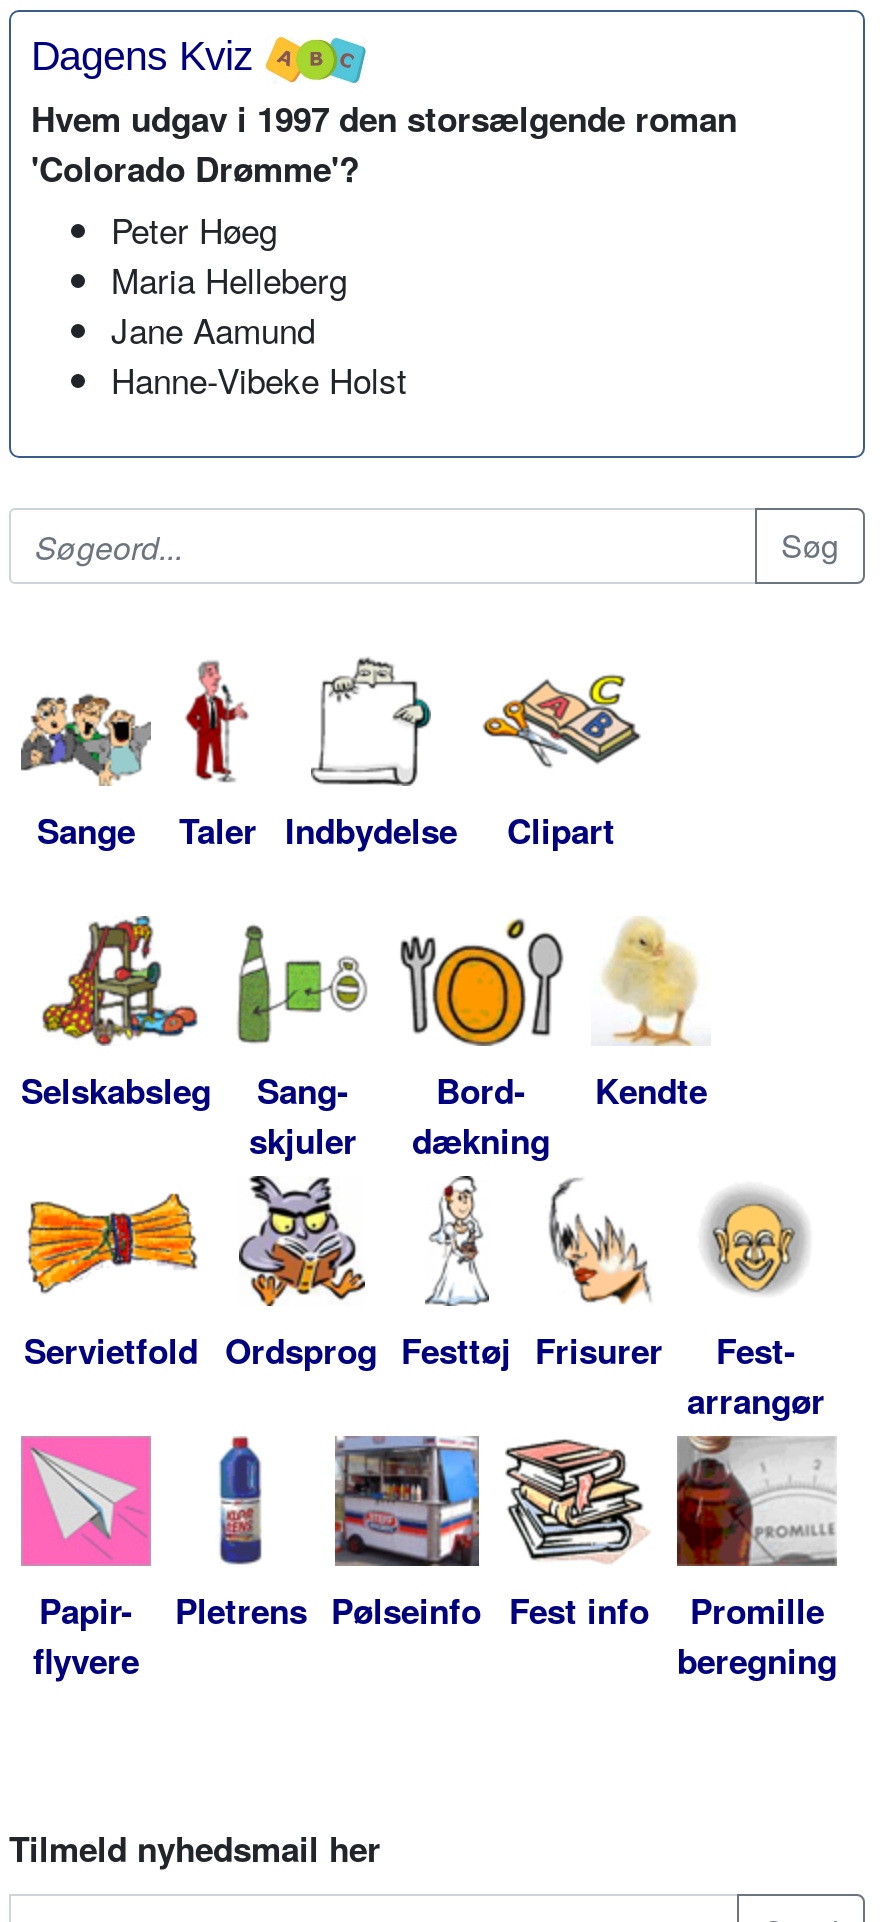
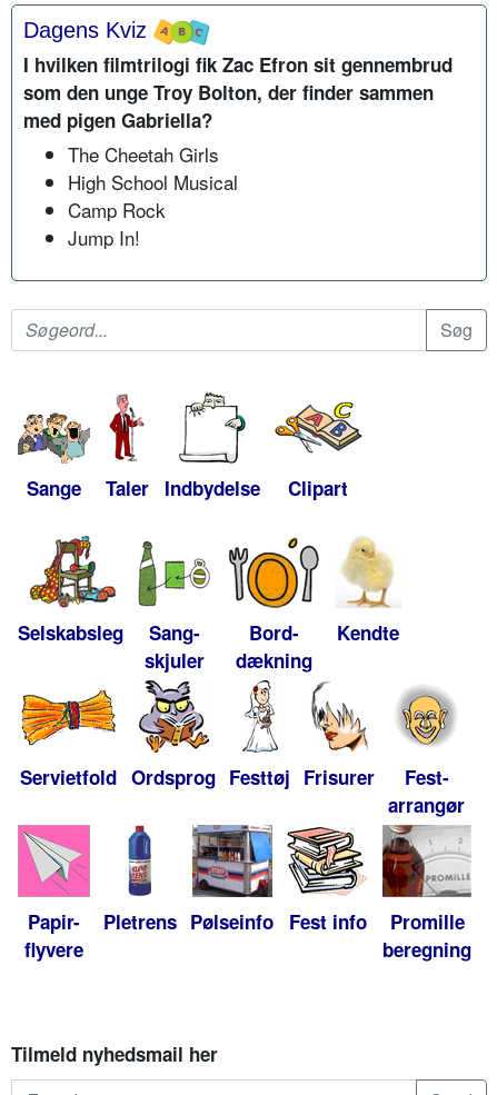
[31,94,737,404] Hvem udgav i 1997 den storsælgende roman | 'Colorado Drømme'? | Peter Høeg | Maria Helleberg | Jane Aamund | Hanne-Vibeke Holst -> [23,51,453,251] I hvilken filmtrilogi fik Zac Efron sit gennembrud | som den unge Troy Bolton, der finder sammen | med pigen Gabriella? | The Cheetah Girls | High School Musical | Camp Rock | Jump In!

